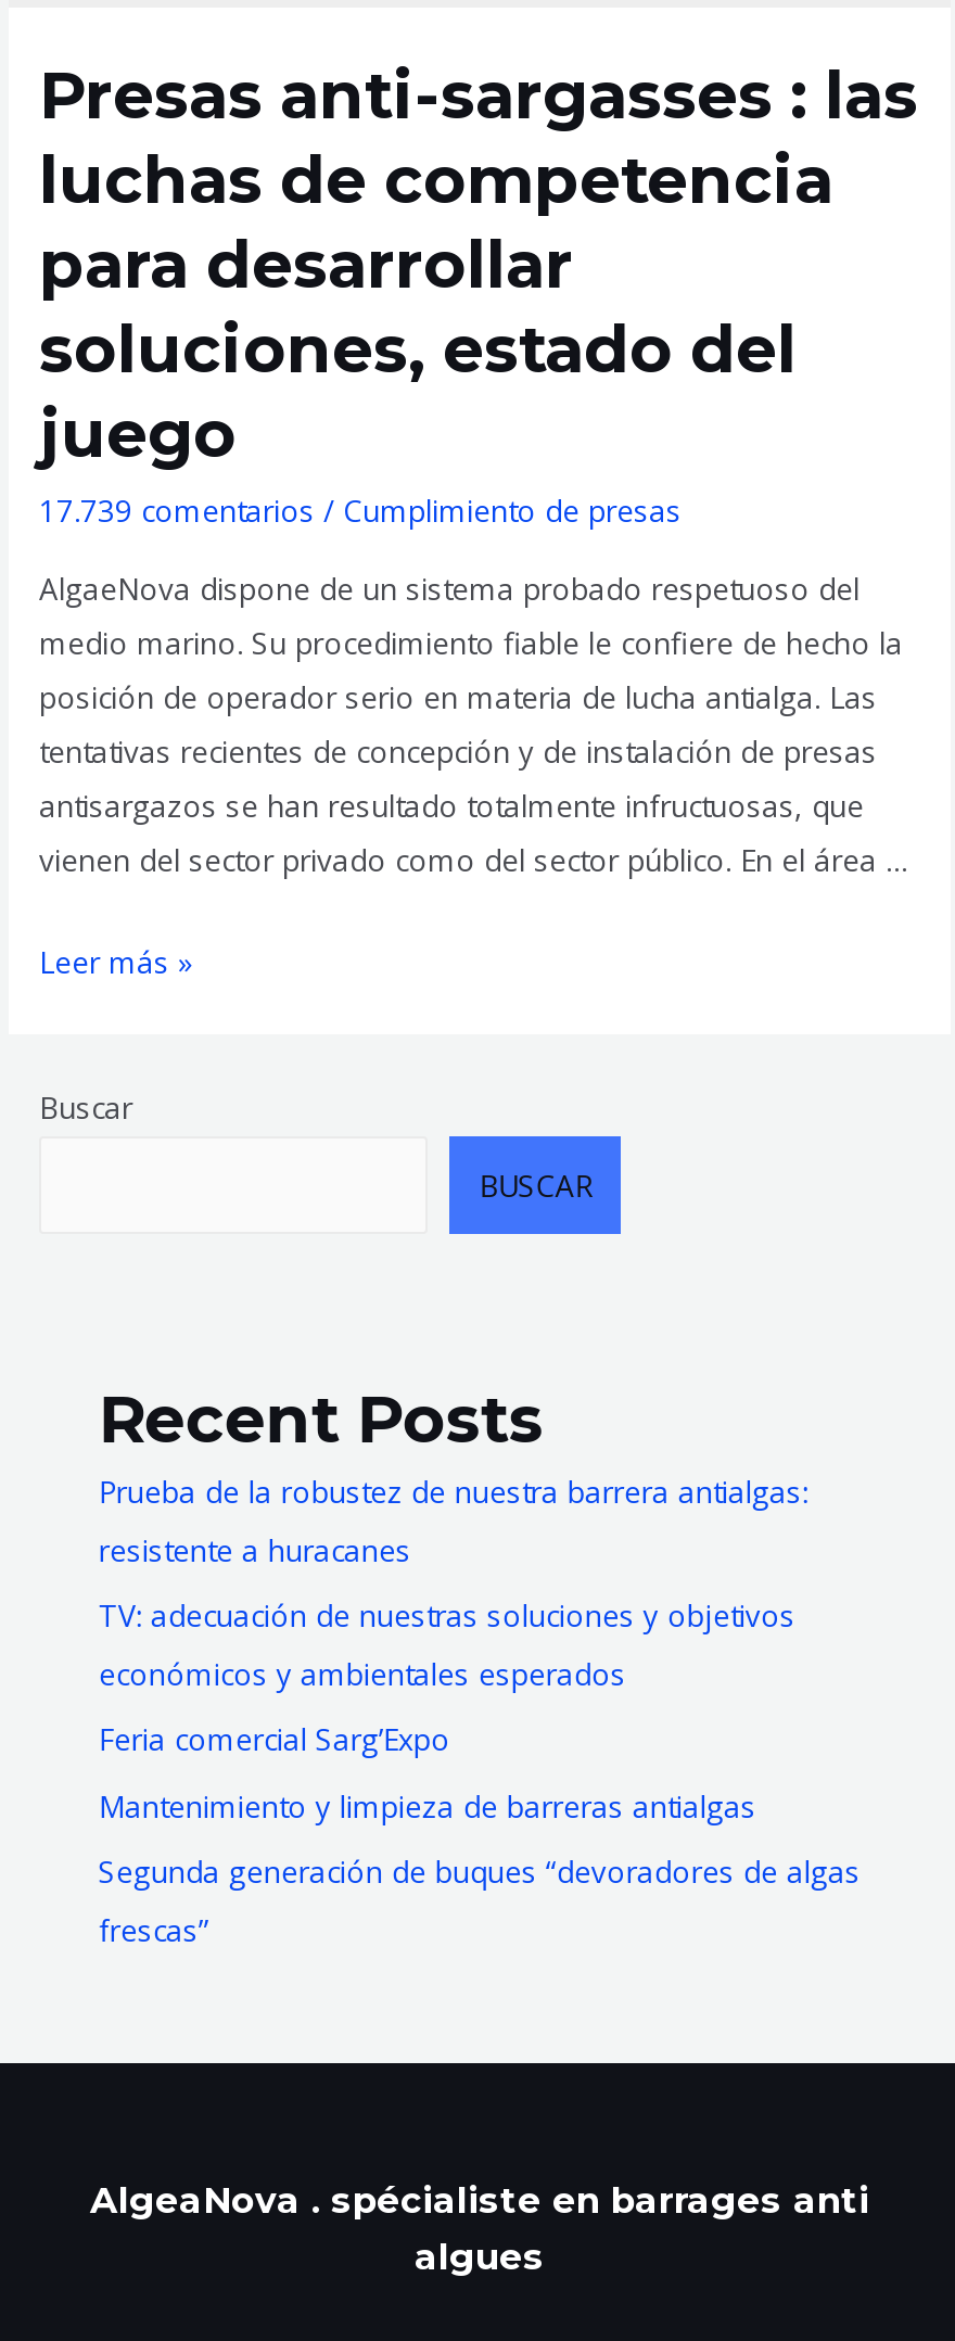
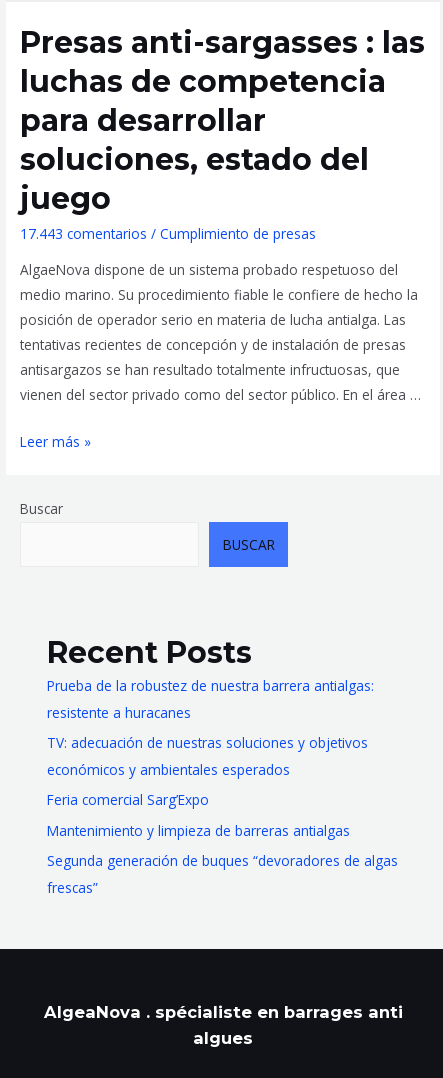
[39,490,682,532] 17.739 comentarios / Cumplimiento de presas -> [20,224,316,243] 17.443 comentarios / Cumplimiento de presas

